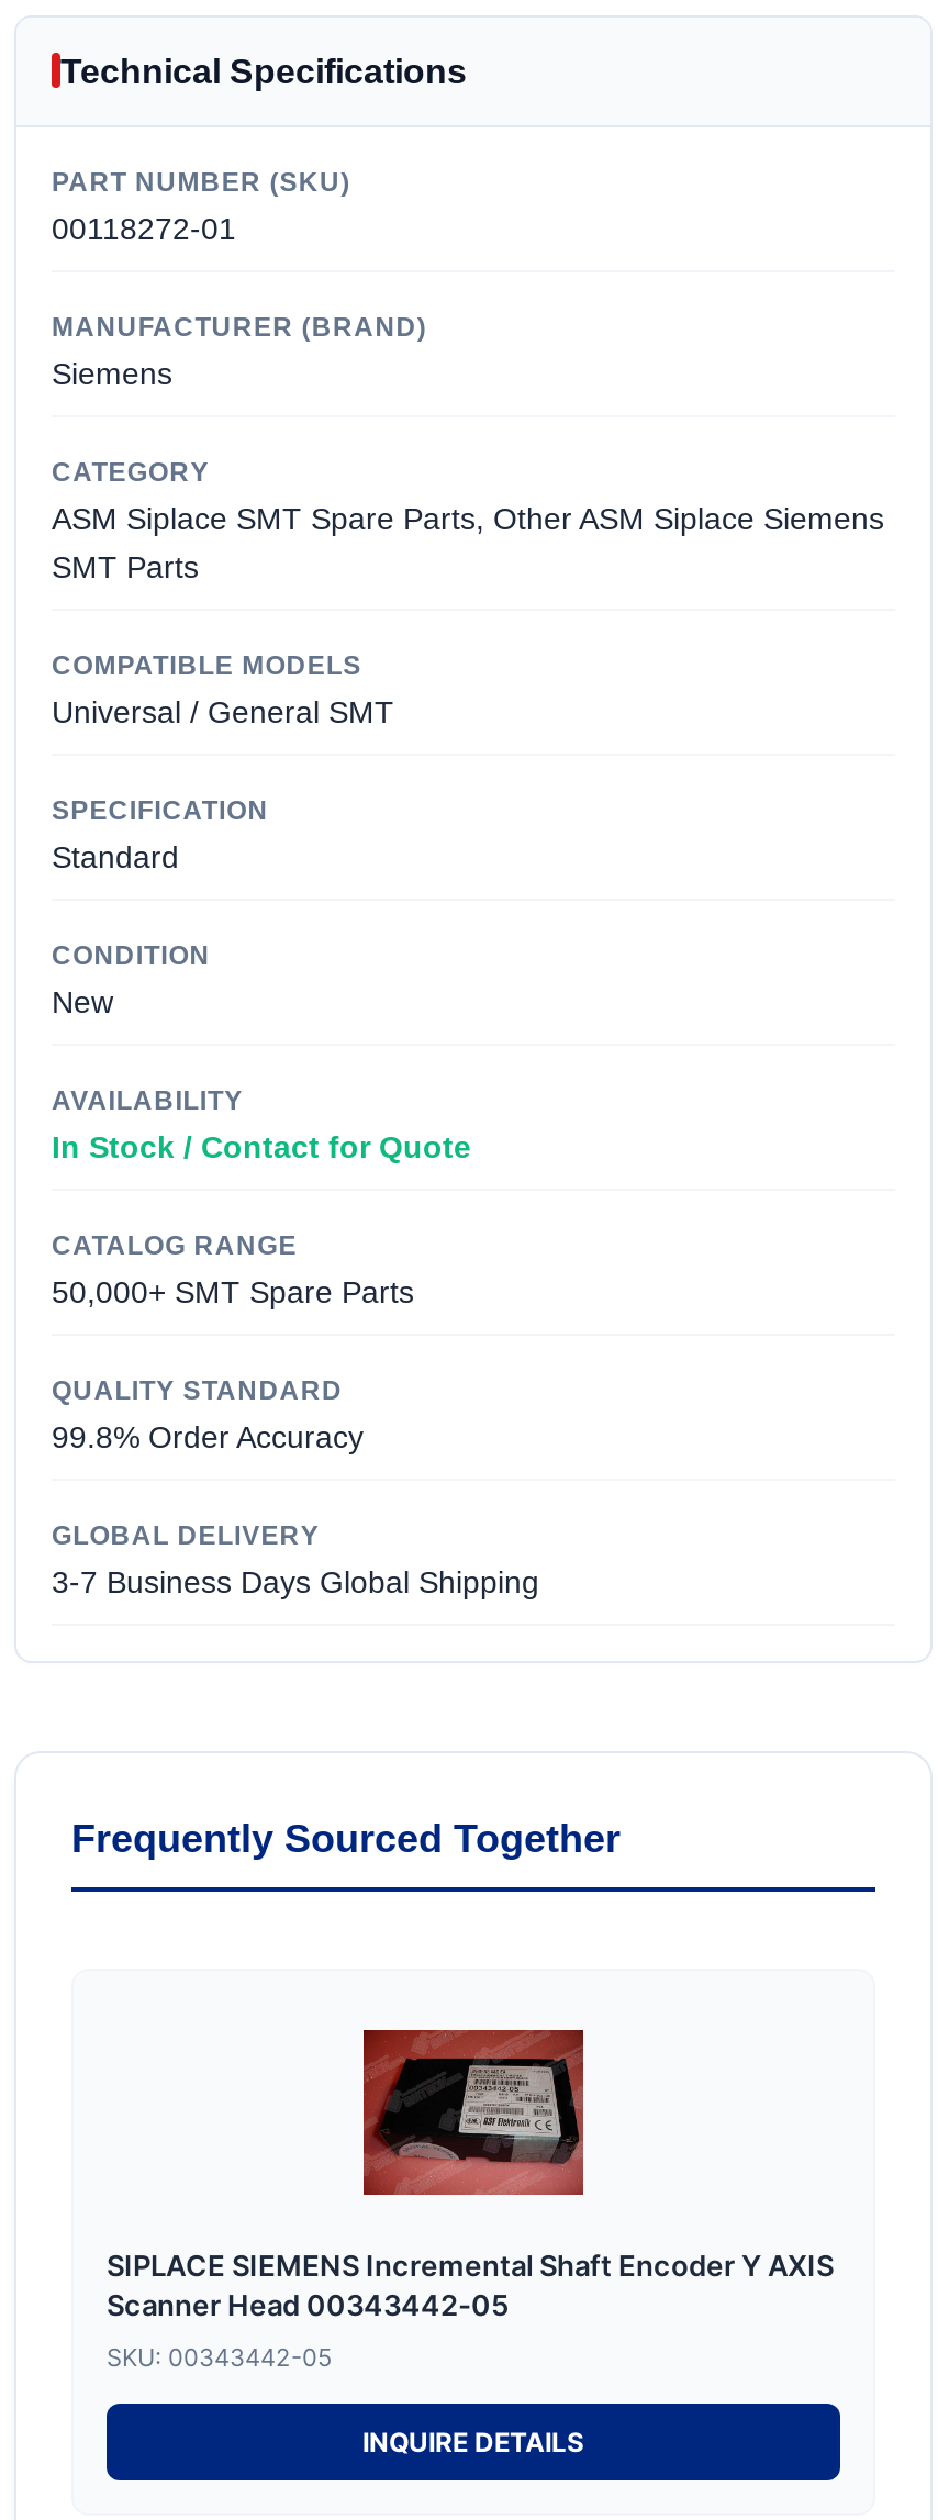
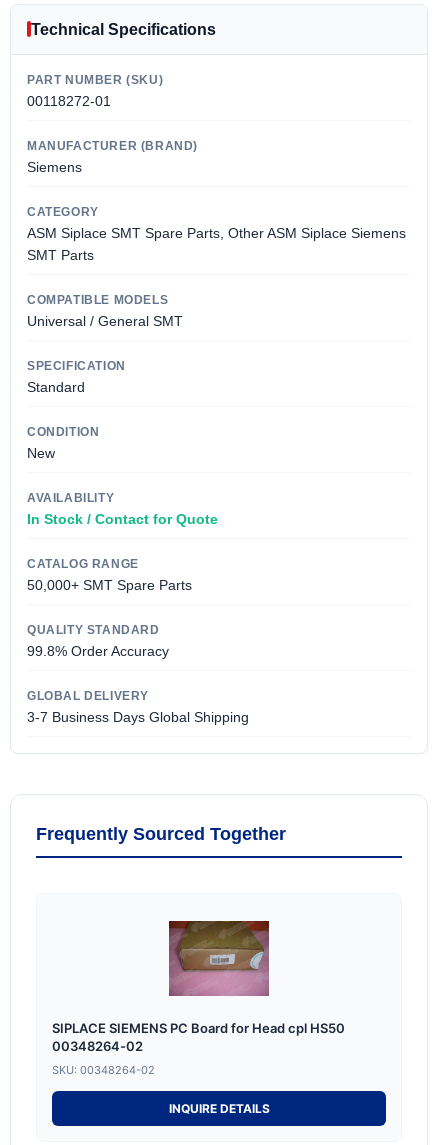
[107,2030,834,2322] [image] | SIPLACE SIEMENS Incremental Shaft Encoder Y AXIS | Scanner Head 00343442-05 -> [52,921,345,1054] [image] | SIPLACE SIEMENS PC Board for Head cpl HS50 | 00348264-02
[107,2341,333,2372] SKU: 00343442-05 -> [52,1063,155,1077] SKU: 00348264-02

